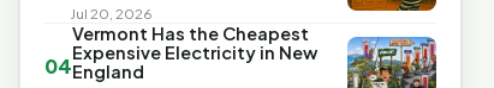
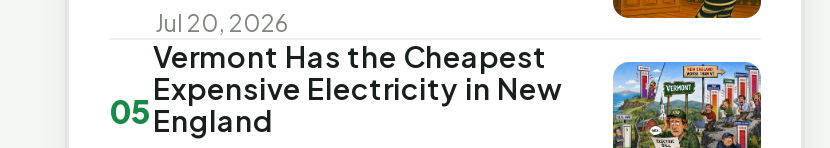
[44,54,144,82] 04 England -> [109,90,273,138] 05 England

